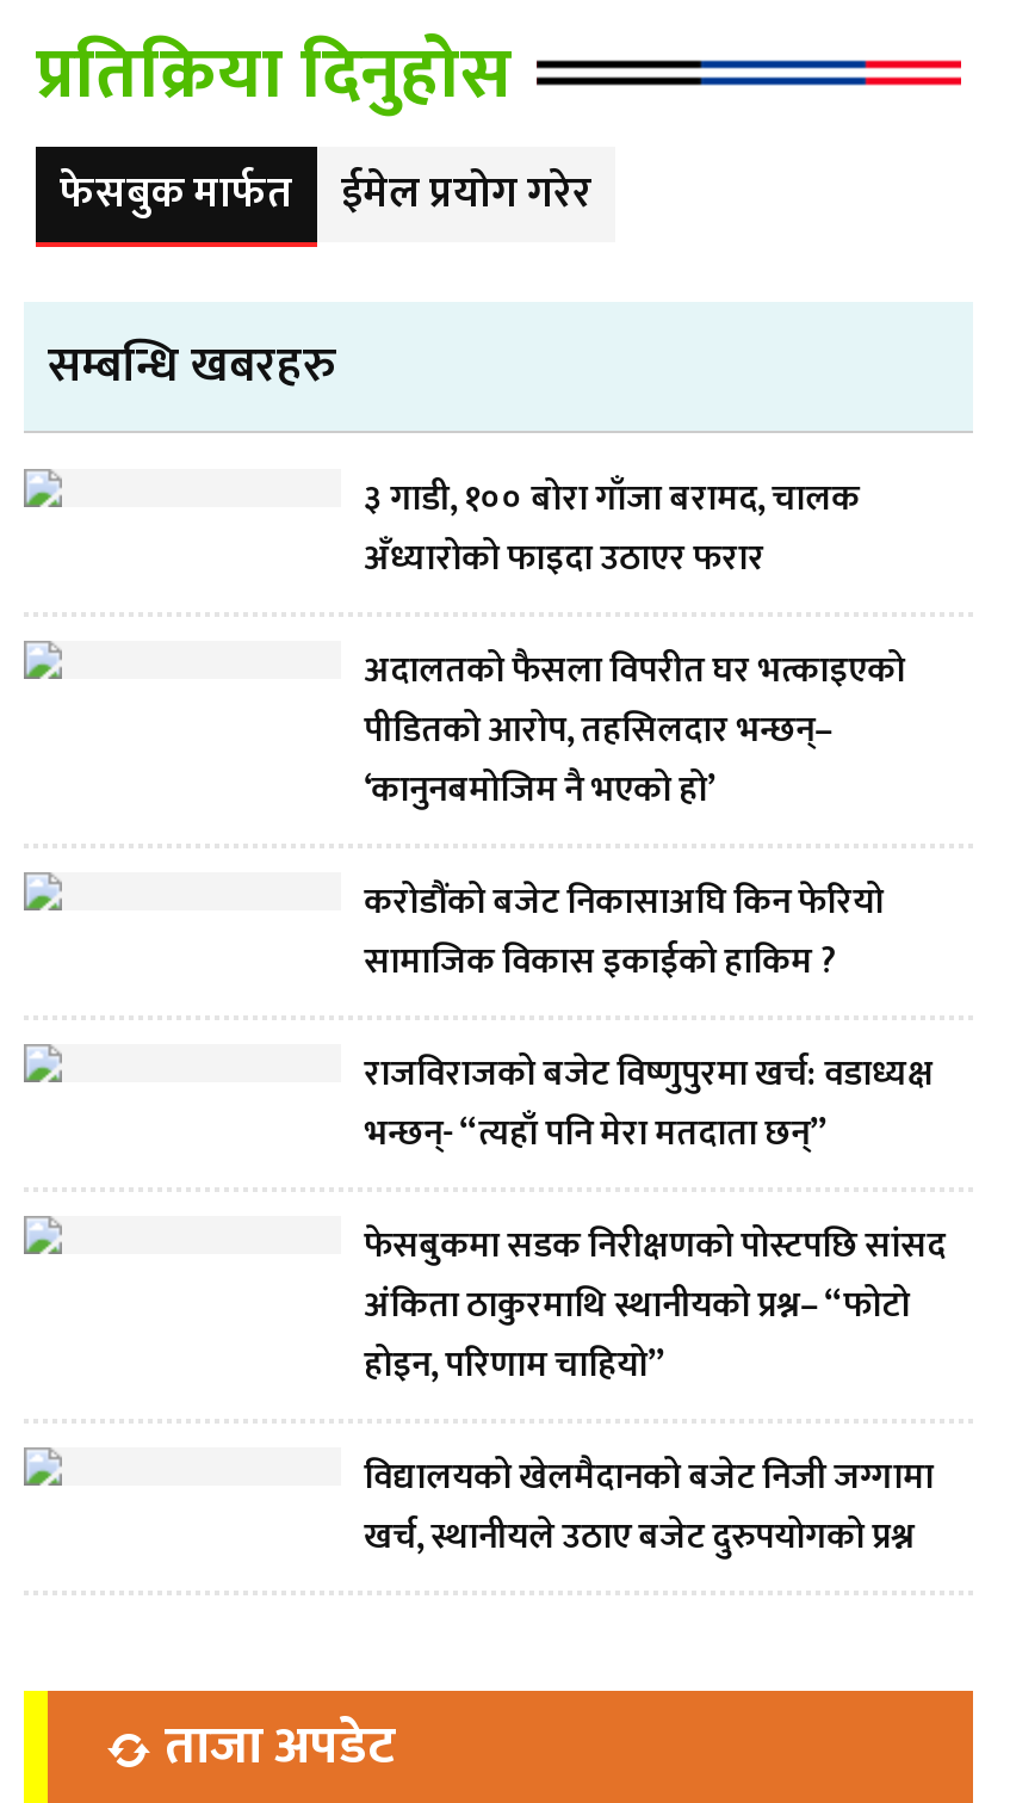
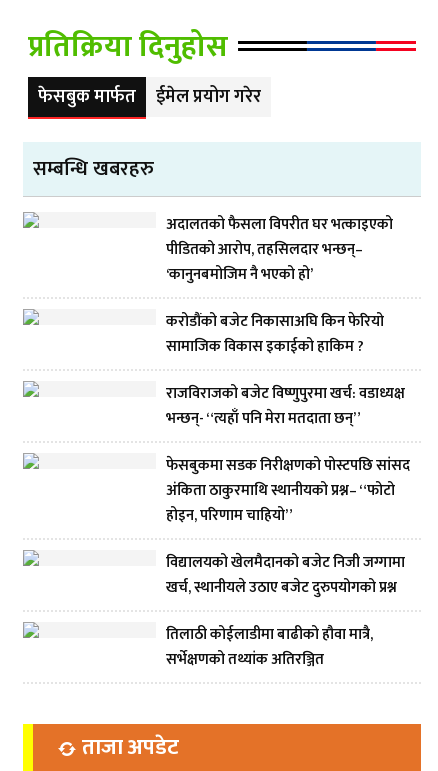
[364,469,860,588] ३ गाडी, १०० बोरा गाँजा बरामद, चालक | अँध्यारोको फाइदा उठाएर फरार -> none
moved [364,641,946,1567] -> [166,212,410,600]: अदालतको फैसला विपरीत घर भत्काइएको | पीडितको आरोप, तहसिलदार भन्छन्– | ‘कानुनबमोजिम नै भएको हो’ | ... | विद्यालयको खेलमैदानको बजेट निजी जग्गामा | खर्च, स्थानीयले उठाए बजेट दुरुपयोगको प्रश्न
none -> [166,622,373,672] तिलाठी कोईलाडीमा बाढीको हौवा मात्रै, | सर्भेक्षणको तथ्यांक अतिरञ्जित

